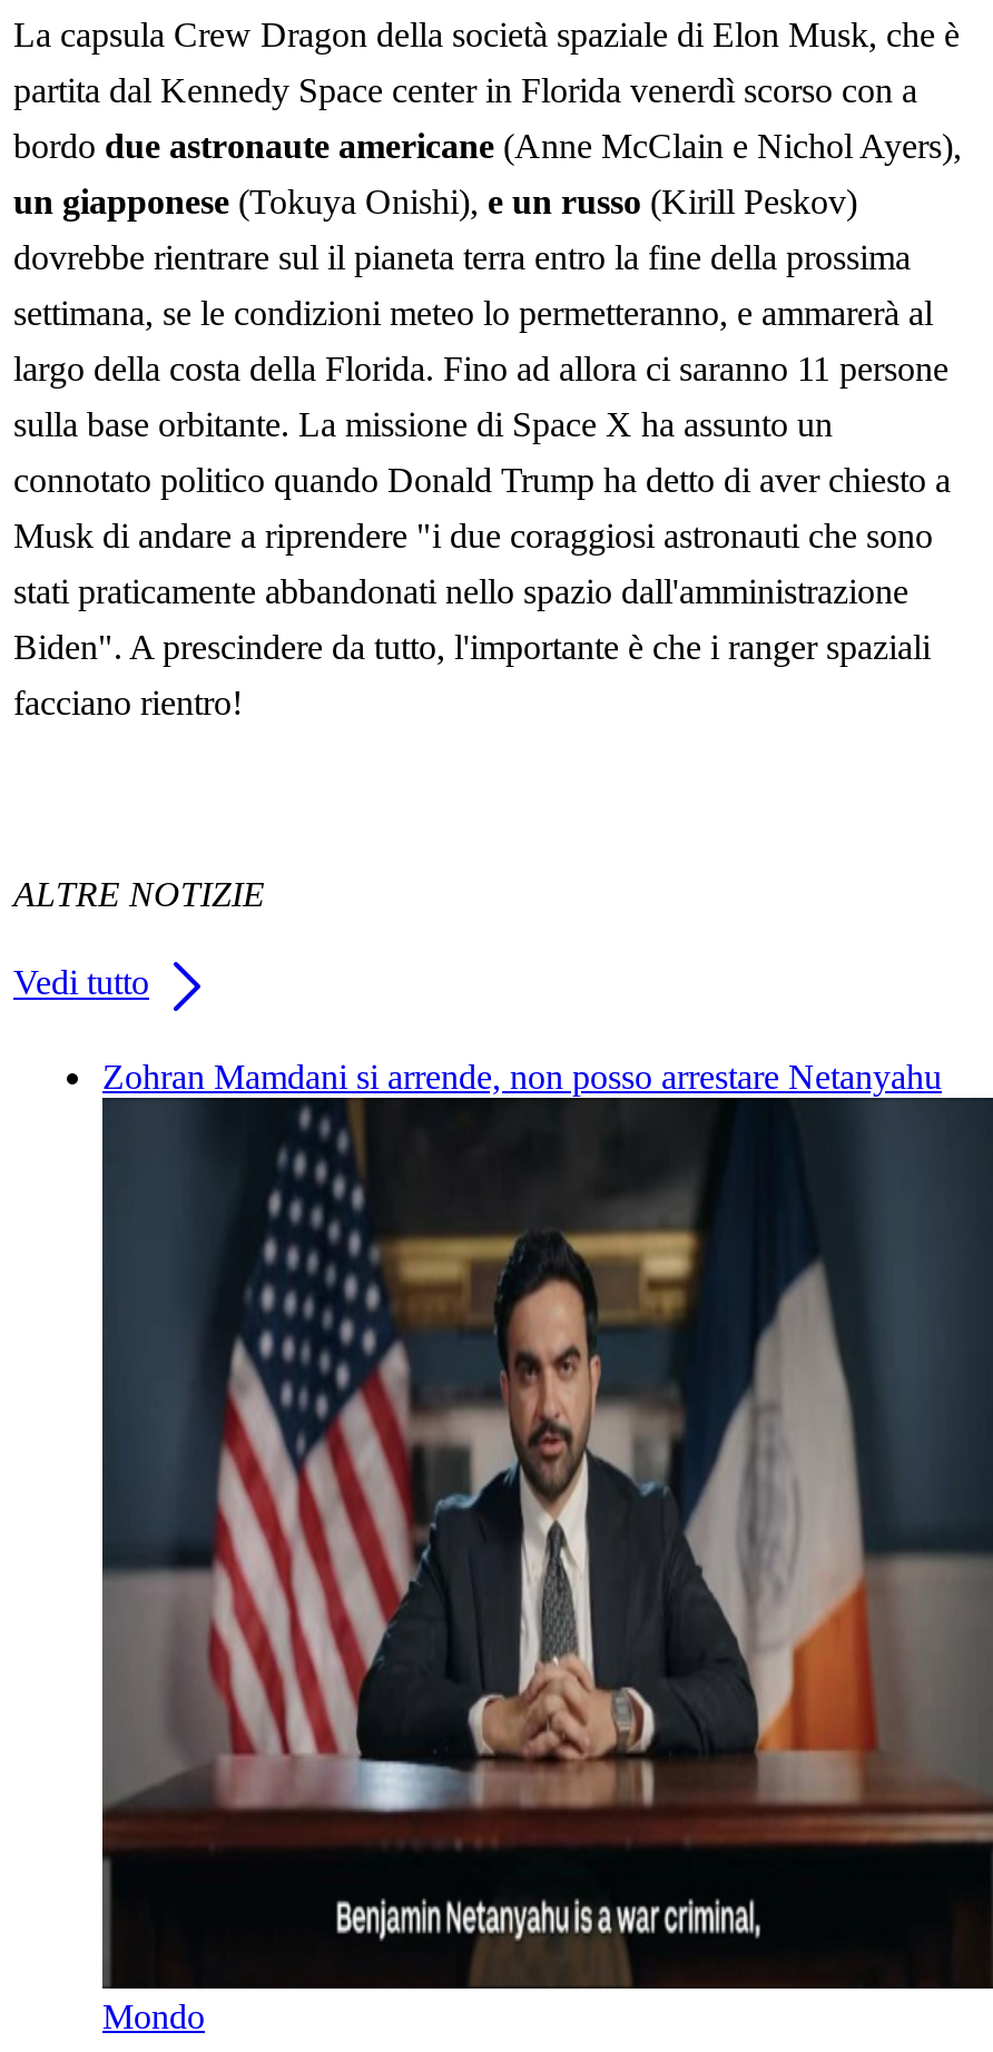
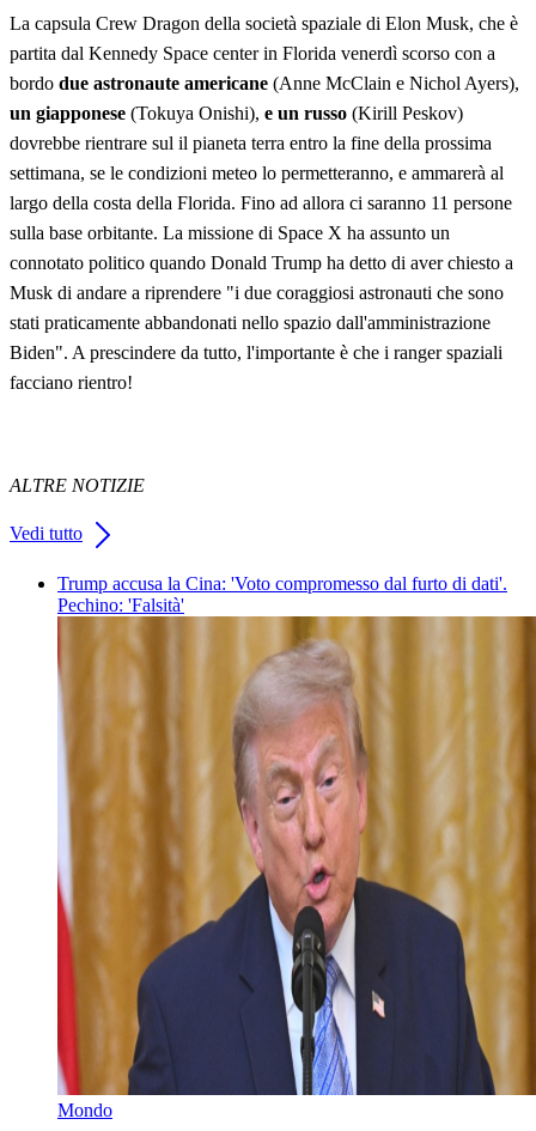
[102,1057,942,1095] Zohran Mamdani si arrende, non posso arrestare Netanyahu -> [57,573,507,615] Trump accusa la Cina: 'Voto compromesso dal furto di dati'. | Pechino: 'Falsità'
[100,1096,986,1991] [image] -> [56,615,532,1096] [image]

